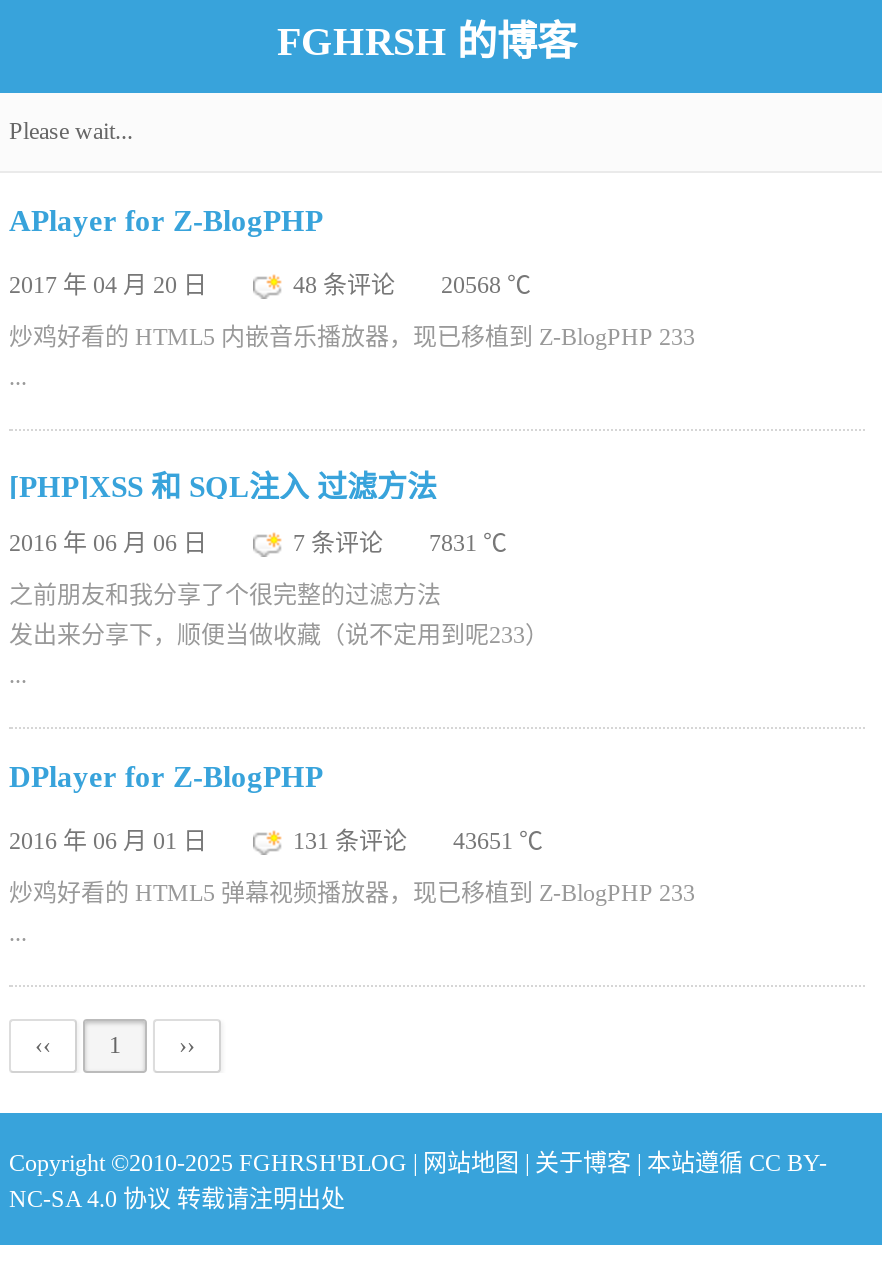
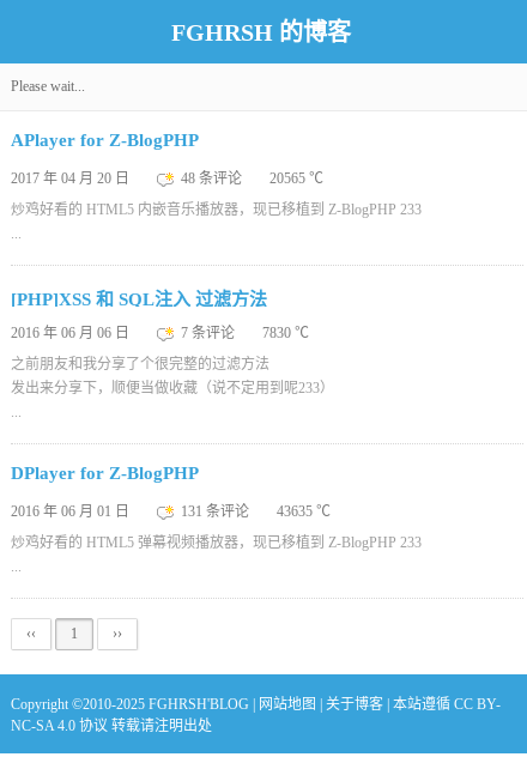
[293,271,531,299] 48 条评论 20568 ℃ -> [181,170,323,187] 48 条评论 20565 ℃
[293,529,507,557] 7 条评论 7831 ℃ -> [181,325,309,341] 7 条评论 7830 ℃
[293,827,543,855] 131 条评论 43651 ℃ -> [181,503,331,520] 131 条评论 43635 ℃

